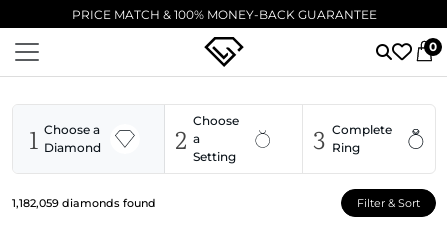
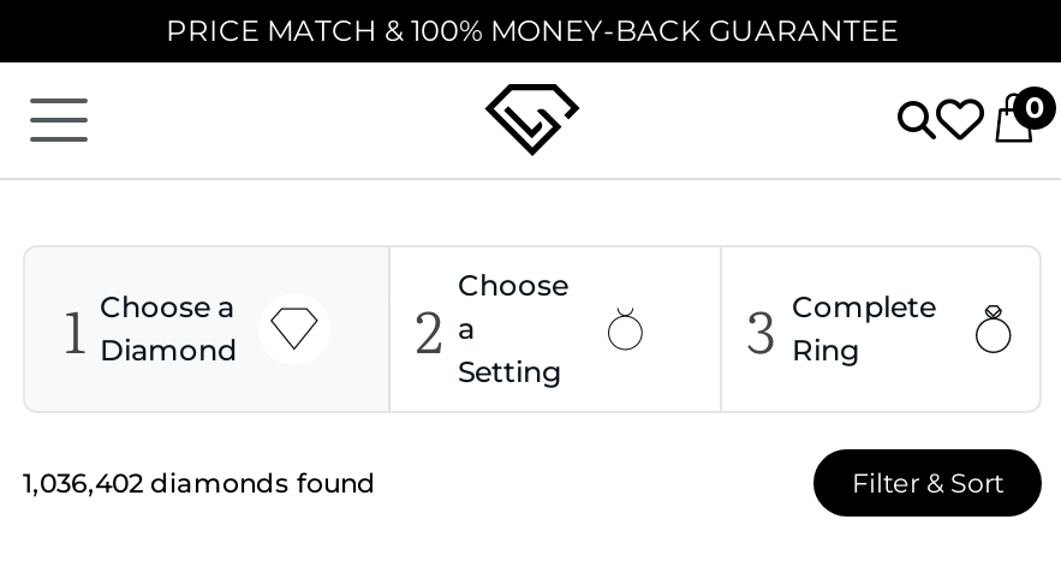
[12,195,156,209] 1,182,059 diamonds found -> [23,465,376,499] 1,036,402 diamonds found

